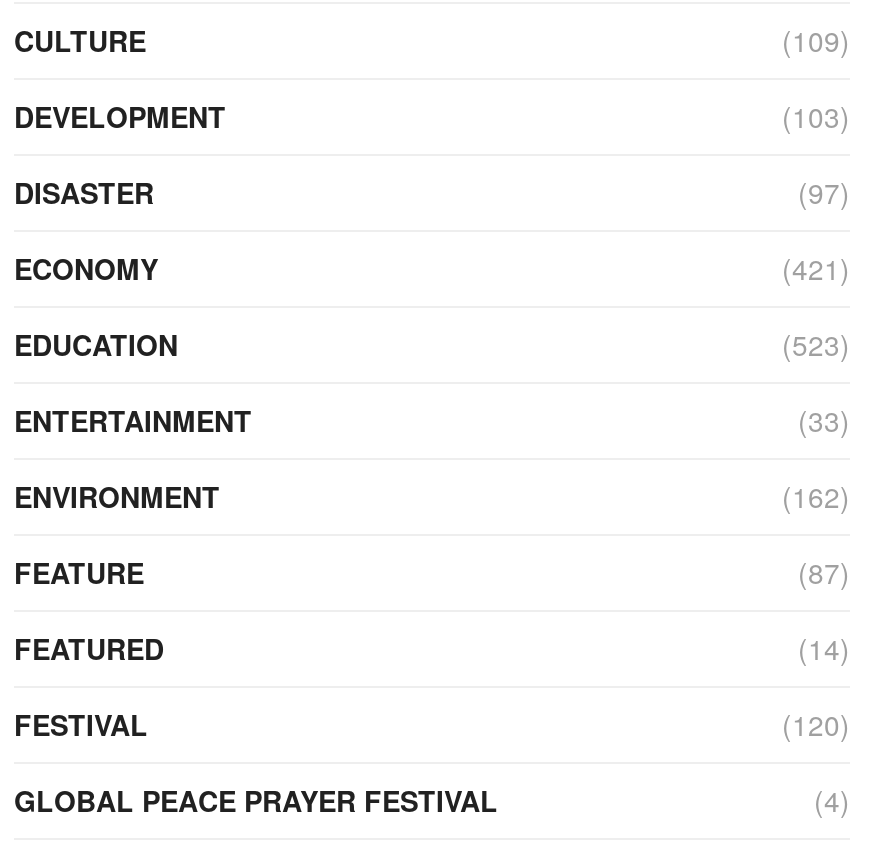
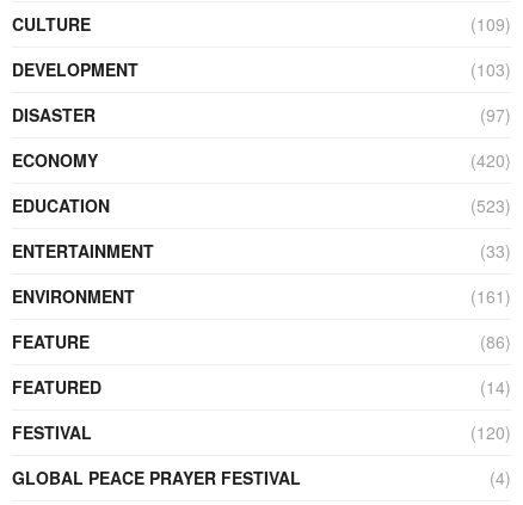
[782,247,850,287] (421) -> [470,148,511,172] (420)
[782,475,850,515] (162) -> [470,284,511,308] (161)
[798,551,850,591] (87) -> [480,329,511,353] (86)

